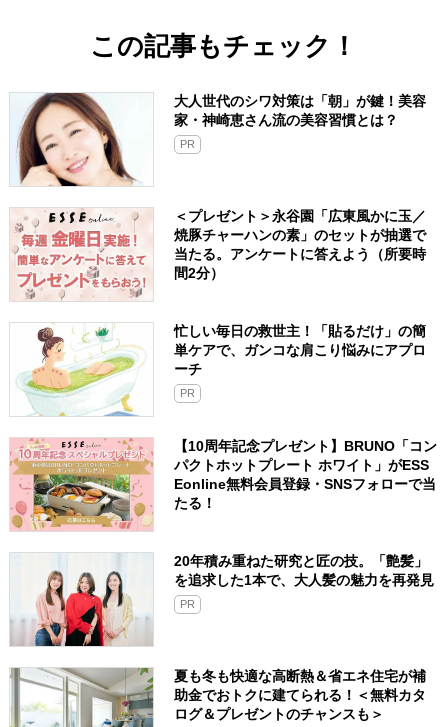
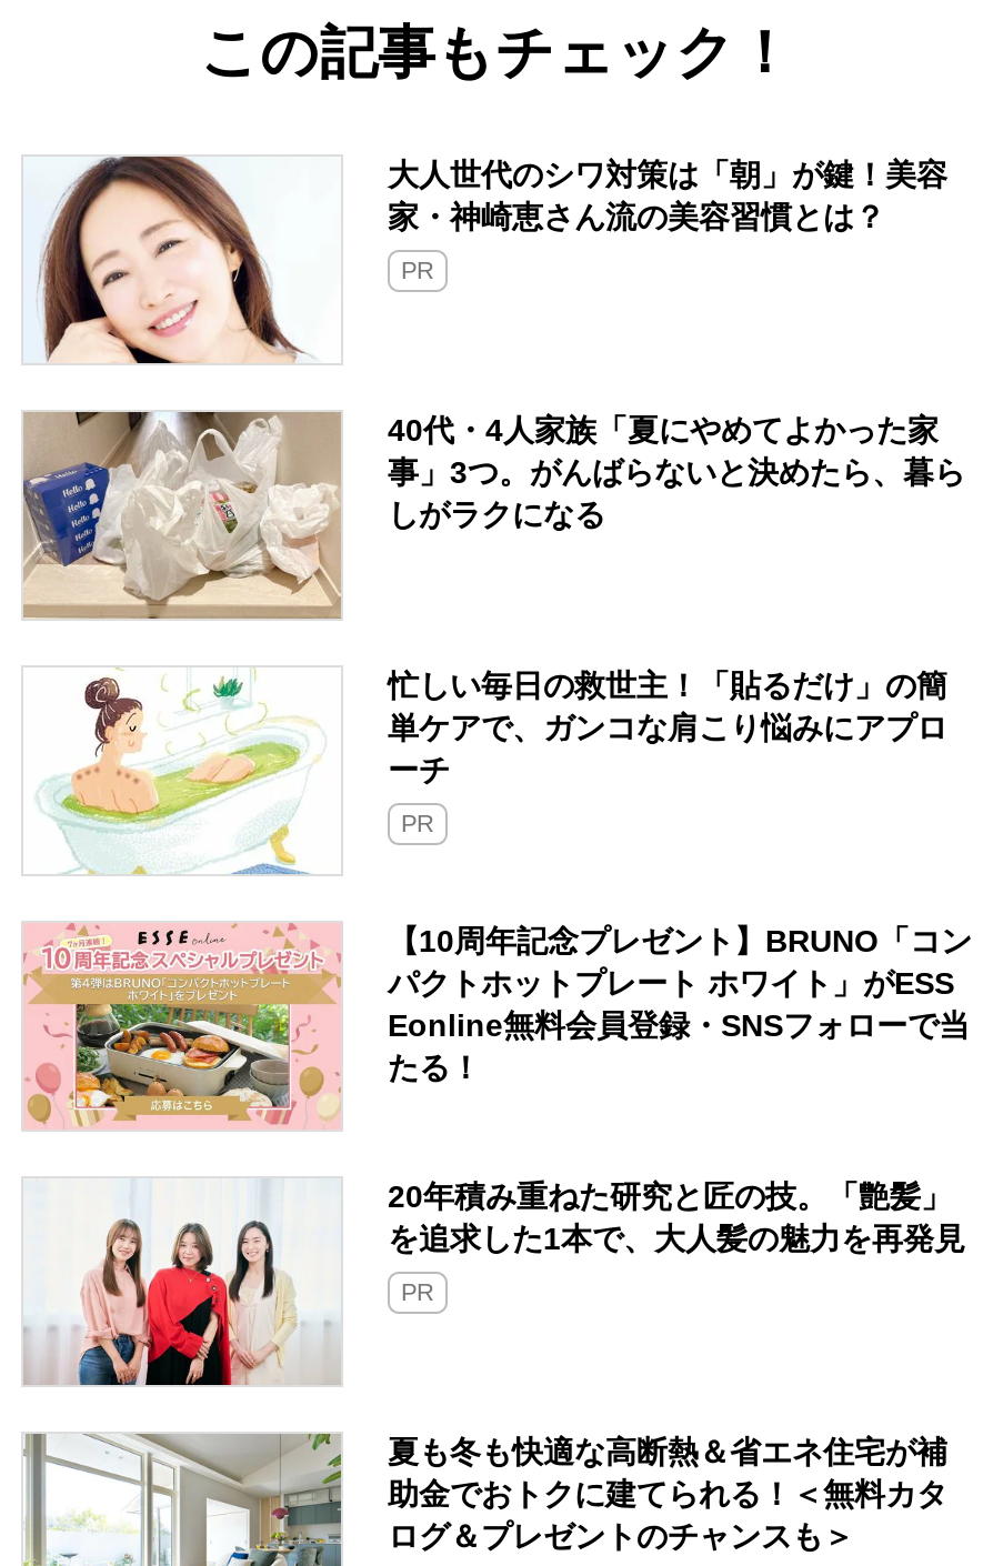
[10,207,426,300] [image] | ＜プレゼント＞永谷園「広東風かに玉／ | 焼豚チャーハンの素」のセットが抽選で | 当たる。アンケートに答えよう（所要時 | 間2分） -> [21,409,965,620] [image] | 40代・4人家族「夏にやめてよかった家 | 事」3つ。がんばらないと決めたら、暮ら | しがラクになる

